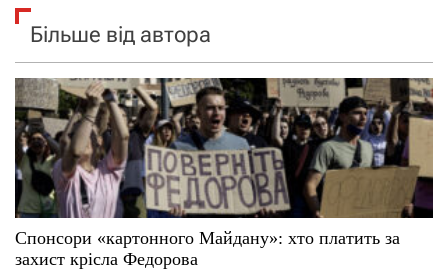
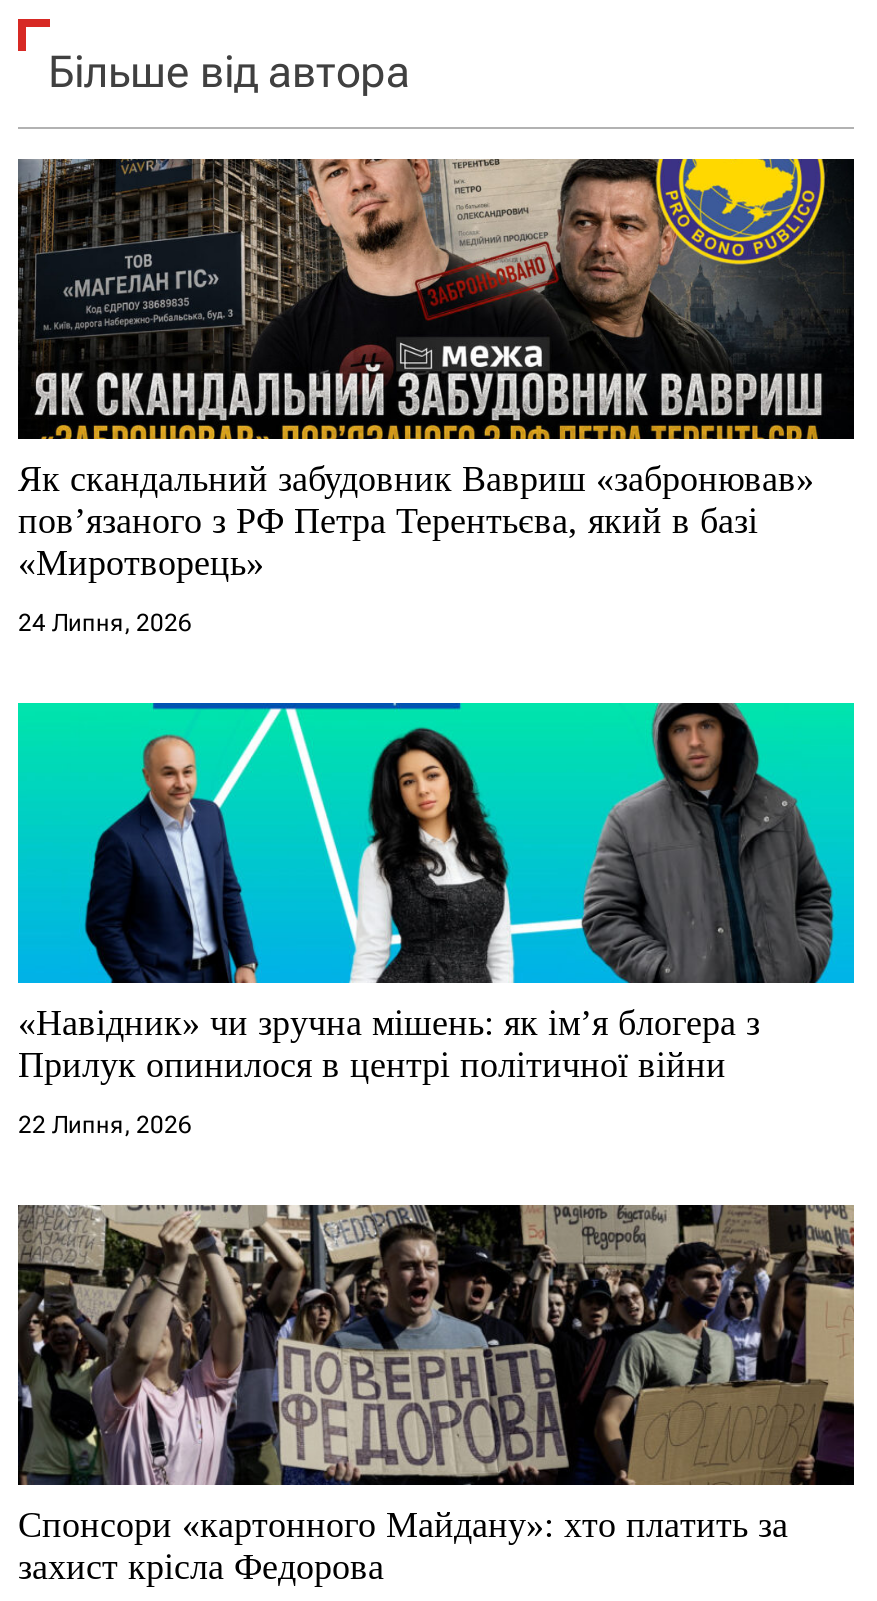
none -> [16,157,856,637] [image] | Як скандальний забудовник Вавриш «забронював» | повʼязаного з РФ Петра Терентьєва, який в базі | «Миротворець» | 24 Липня, 2026
none -> [16,701,856,1139] [image] | «Навідник» чи зручна мішень: як ім’я блогера з | Прилук опинилося в центрі політичної війни | 22 Липня, 2026

